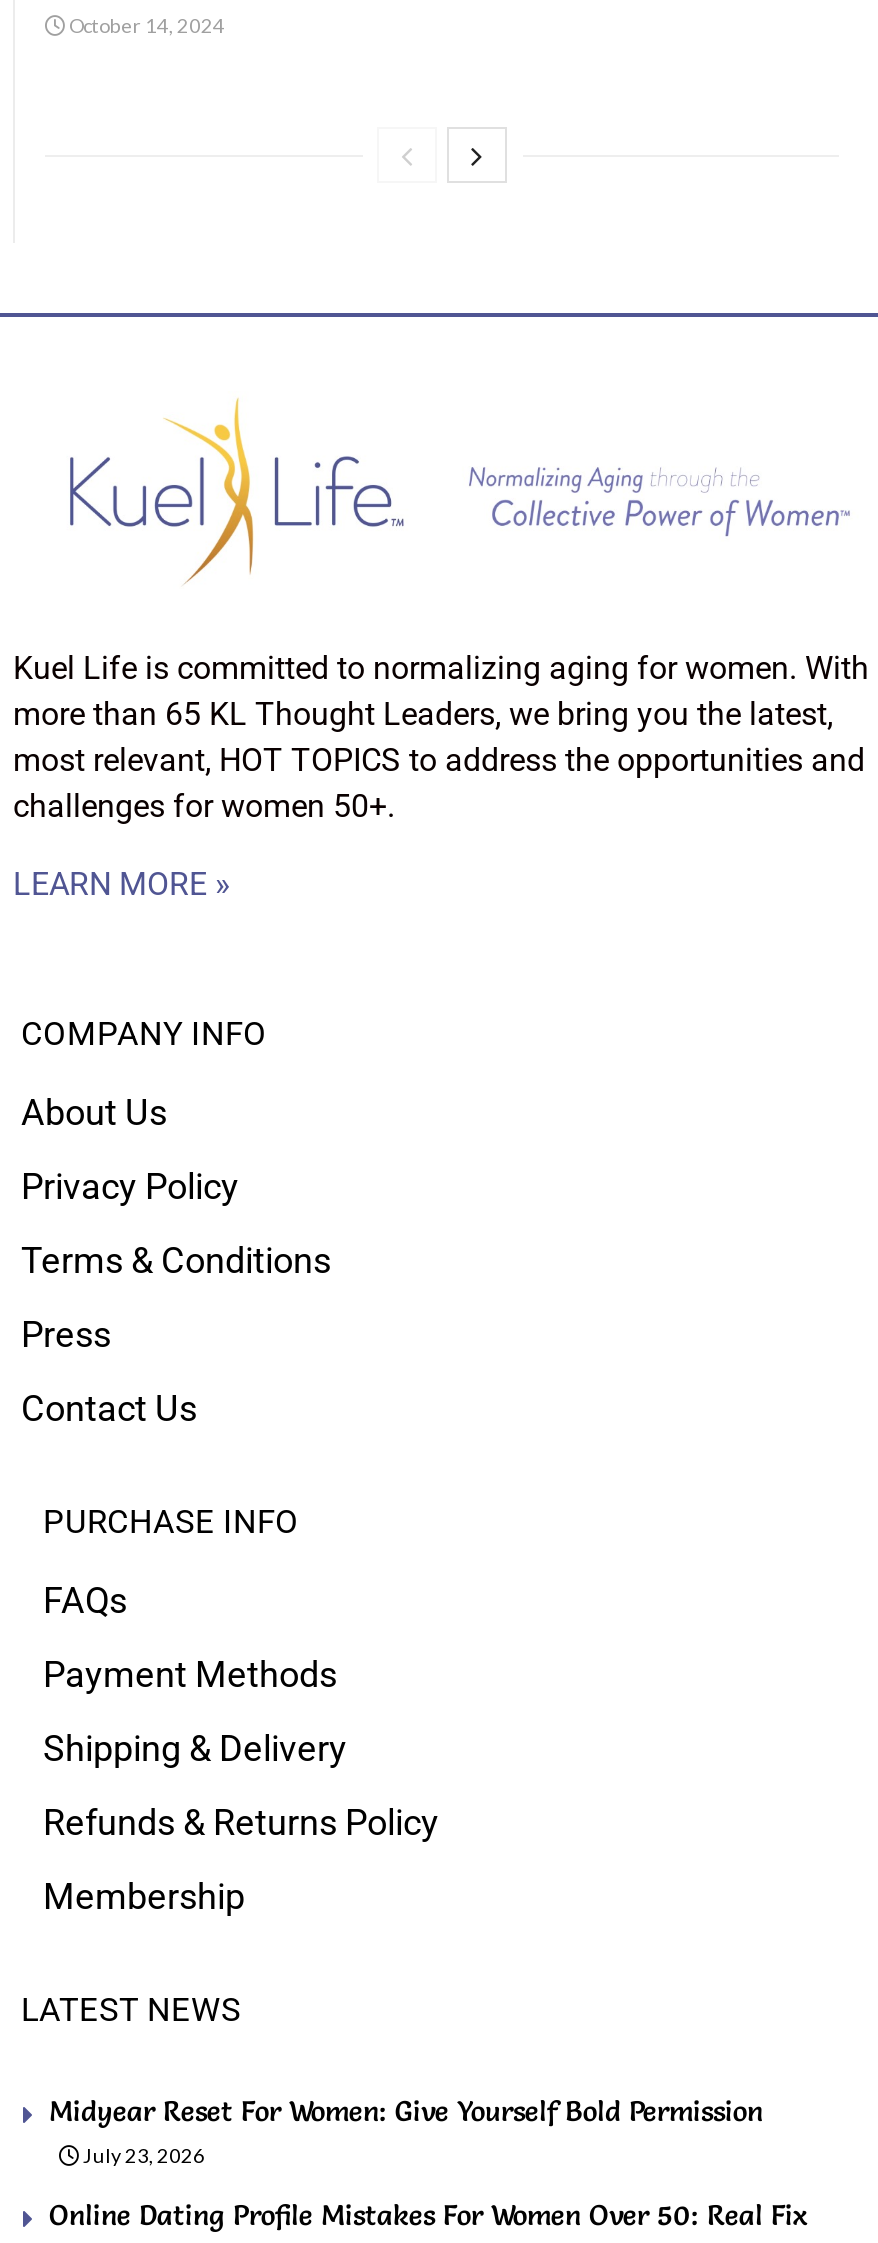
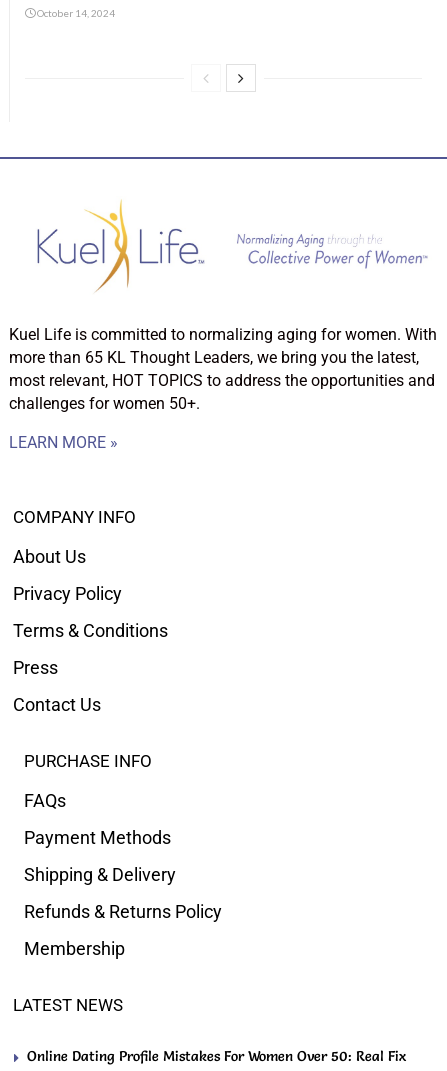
[49,2094,763,2168] Midyear Reset For Women: Give Yourself Bold Permission | July 23, 2026 -> none

